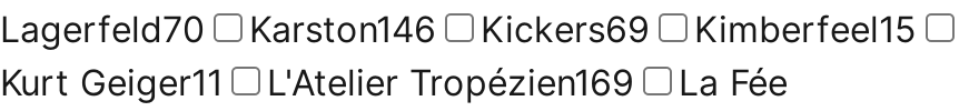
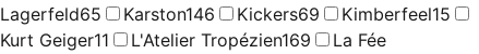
[0,6,917,51] Lagerfeld70 Karston146 Kickers69 Kimberfeel15 -> [0,3,451,25] Lagerfeld65 Karston146 Kickers69 Kimberfeel15

